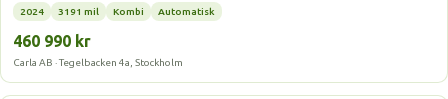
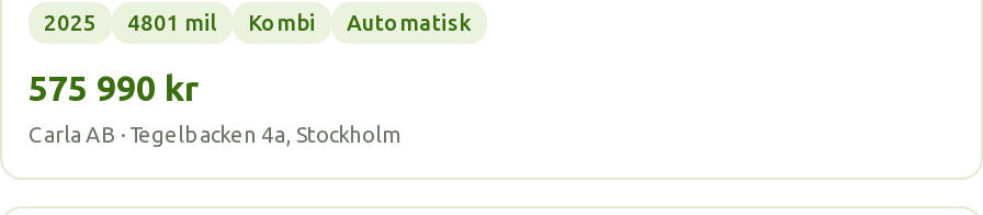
[20,6,99,17] 2024 | 3191 mil -> [44,11,217,35] 2025 | 4801 mil
[13,32,91,50] 460 990 kr -> [29,68,200,107] 575 990 kr

